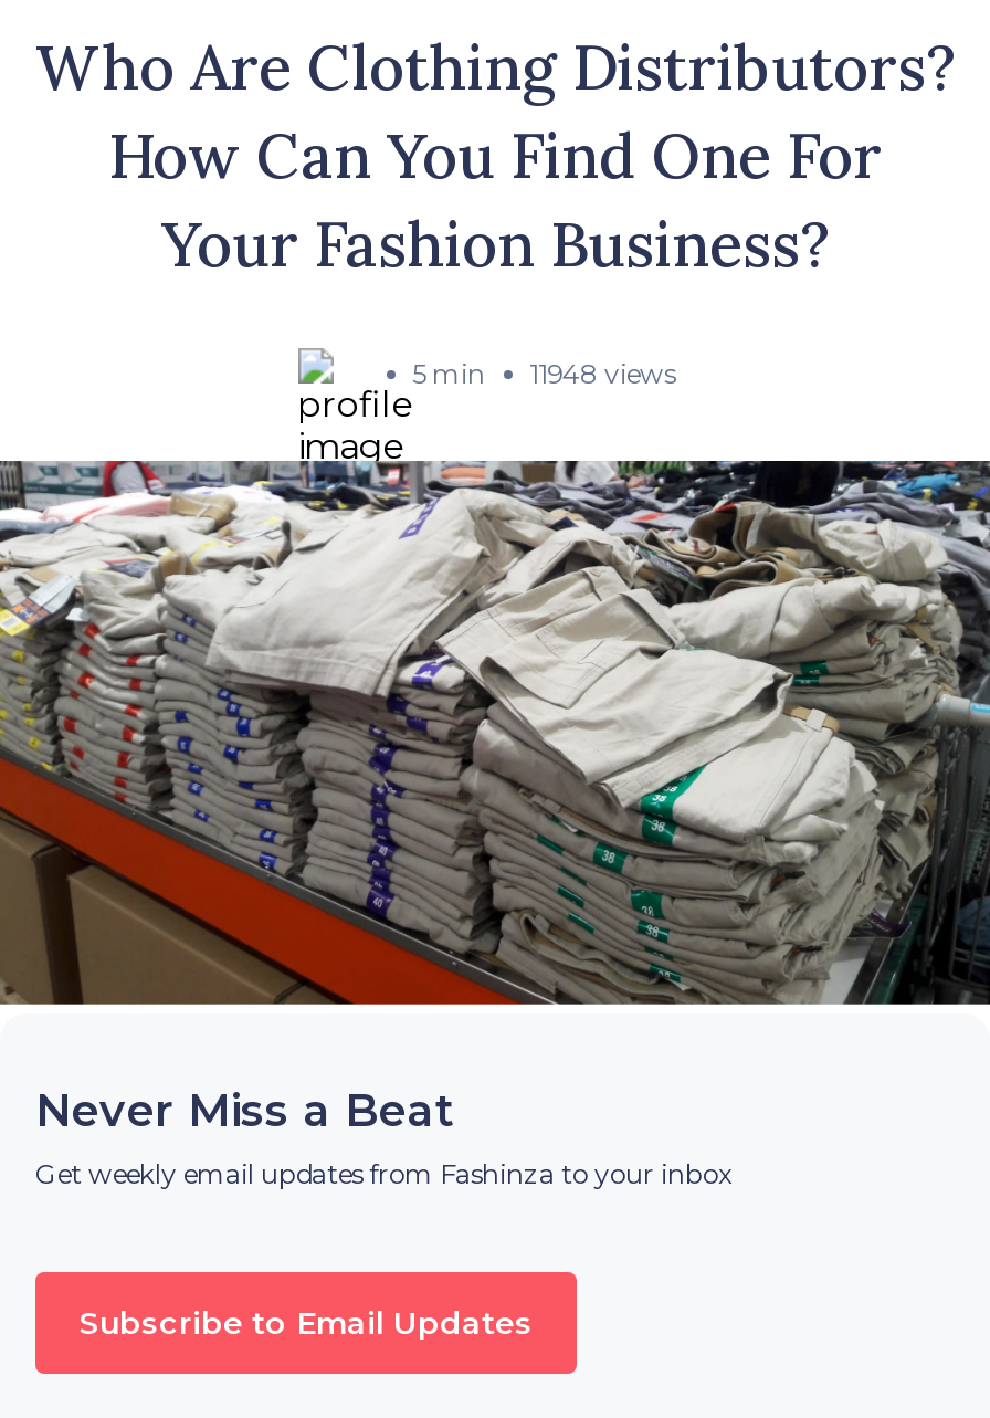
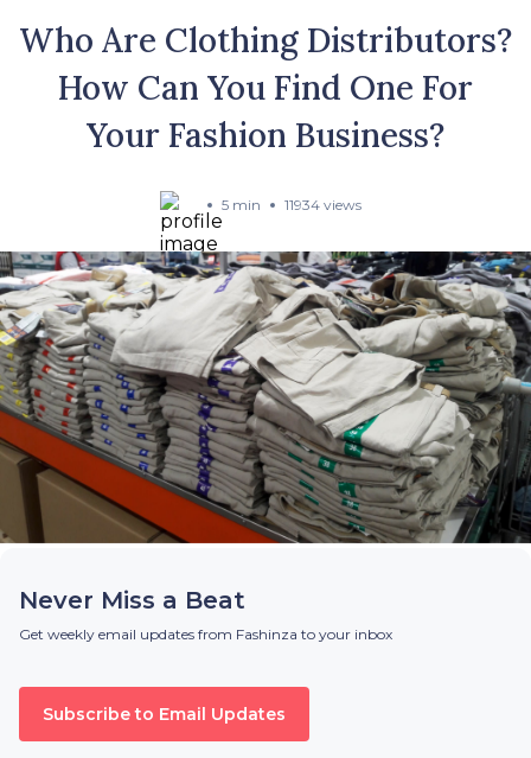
[412,357,675,390] 5 min 11948 views -> [222,196,362,214] 5 min 11934 views

